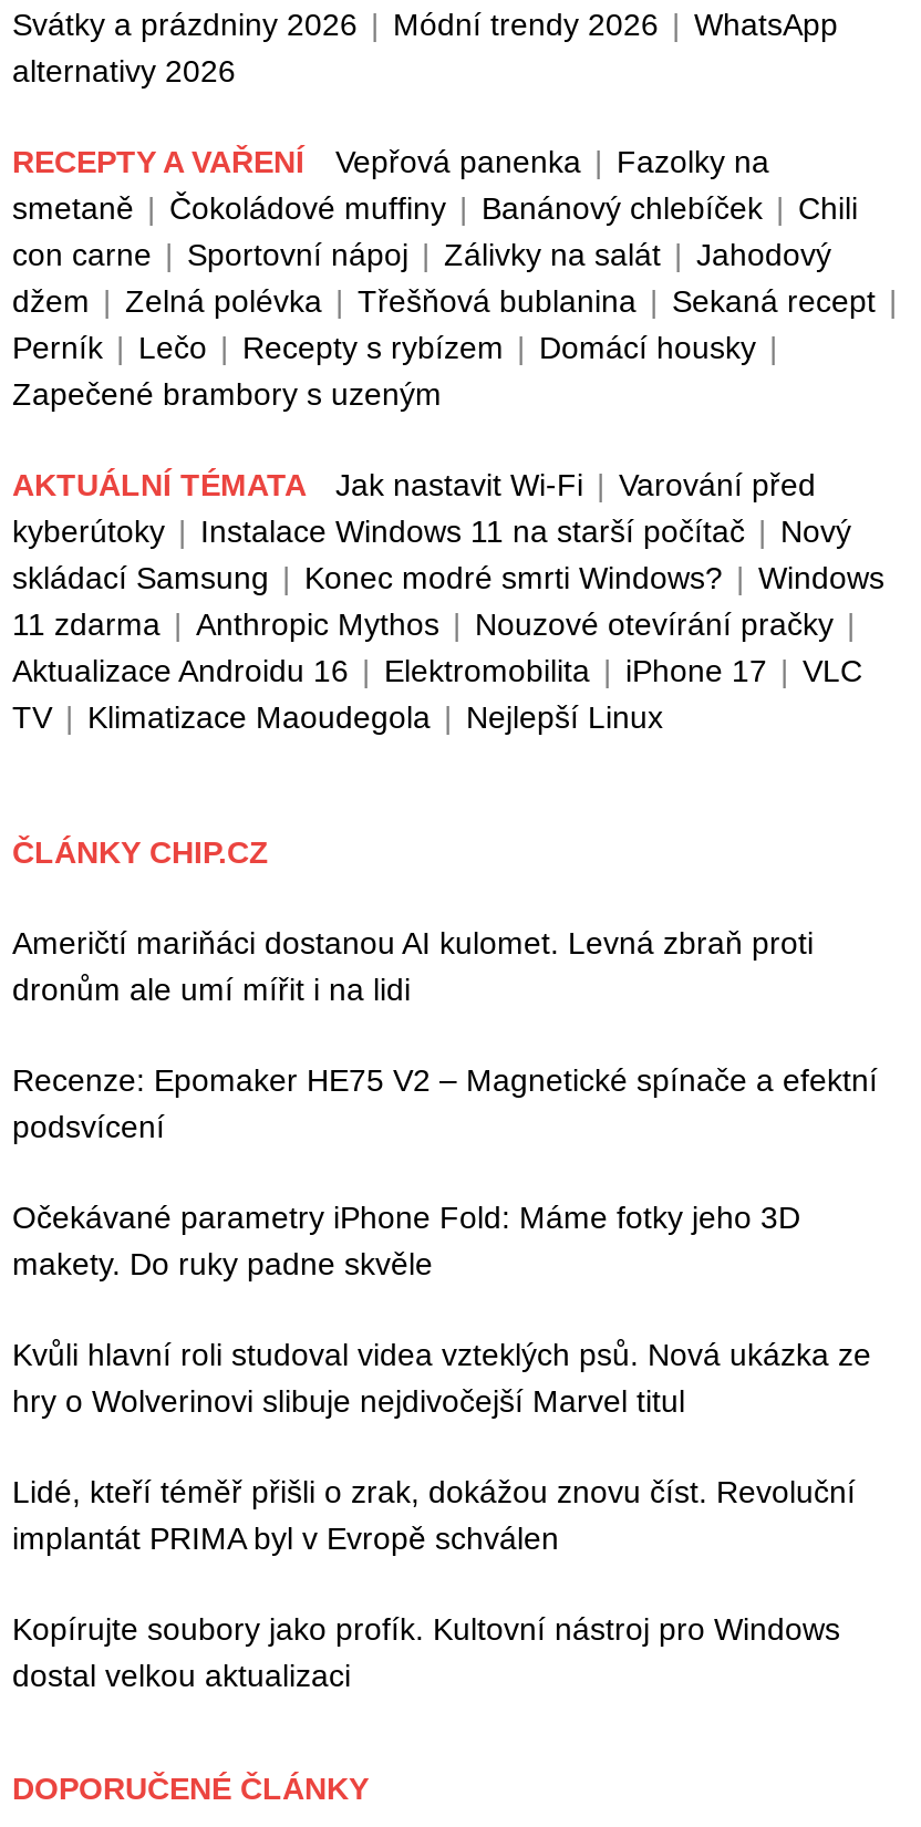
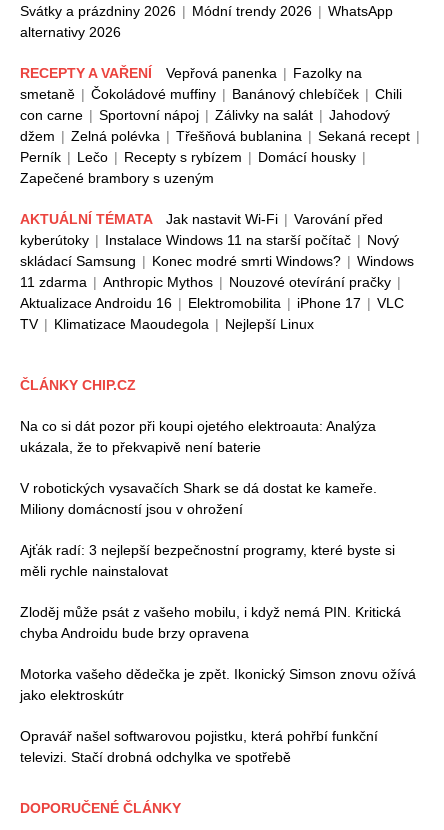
[12,925,814,1007] Američtí mariňáci dostanou AI kulomet. Levná zbraň proti | dronům ale umí mířit i na lidi -> [20,418,376,455] Na co si dát pozor při koupi ojetého elektroauta: Analýza | ukázala, že to překvapivě není baterie
[12,1062,878,1144] Recenze: Epomaker HE75 V2 – Magnetické spínače a efektní | podsvícení -> [20,480,377,517] V robotických vysavačích Shark se dá dostat ke kameře. | Miliony domácností jsou v ohrožení
[12,1200,800,1281] Očekávané parametry iPhone Fold: Máme fotky jeho 3D | makety. Do ruky padne skvěle -> [20,542,395,579] Ajťák radí: 3 nejlepší bezpečnostní programy, které byste si | měli rychle nainstalovat
[12,1337,871,1419] Kvůli hlavní roli studoval videa vzteklých psů. Nová ukázka ze | hry o Wolverinovi slibuje nejdivočejší Marvel titul -> [20,604,401,641] Zloděj může psát z vašeho mobilu, i když nemá PIN. Kritická | chyba Androidu bude brzy opravena
[12,1474,856,1556] Lidé, kteří téměř přišli o zrak, dokážou znovu číst. Revoluční | implantát PRIMA byl v Evropě schválen -> [20,666,416,703] Motorka vašeho dědečka je zpět. Ikonický Simson znovu ožívá | jako elektroskútr
[12,1611,840,1693] Kopírujte soubory jako profík. Kultovní nástroj pro Windows | dostal velkou aktualizaci -> [20,728,378,765] Opravář našel softwarovou pojistku, která pohřbí funkční | televizi. Stačí drobná odchylka ve spotřebě

